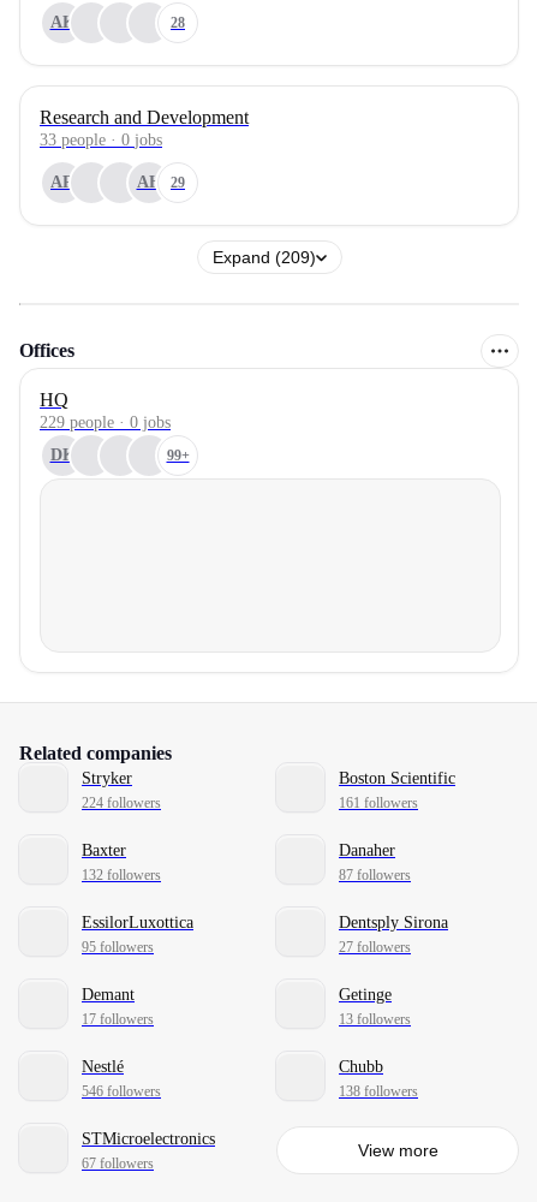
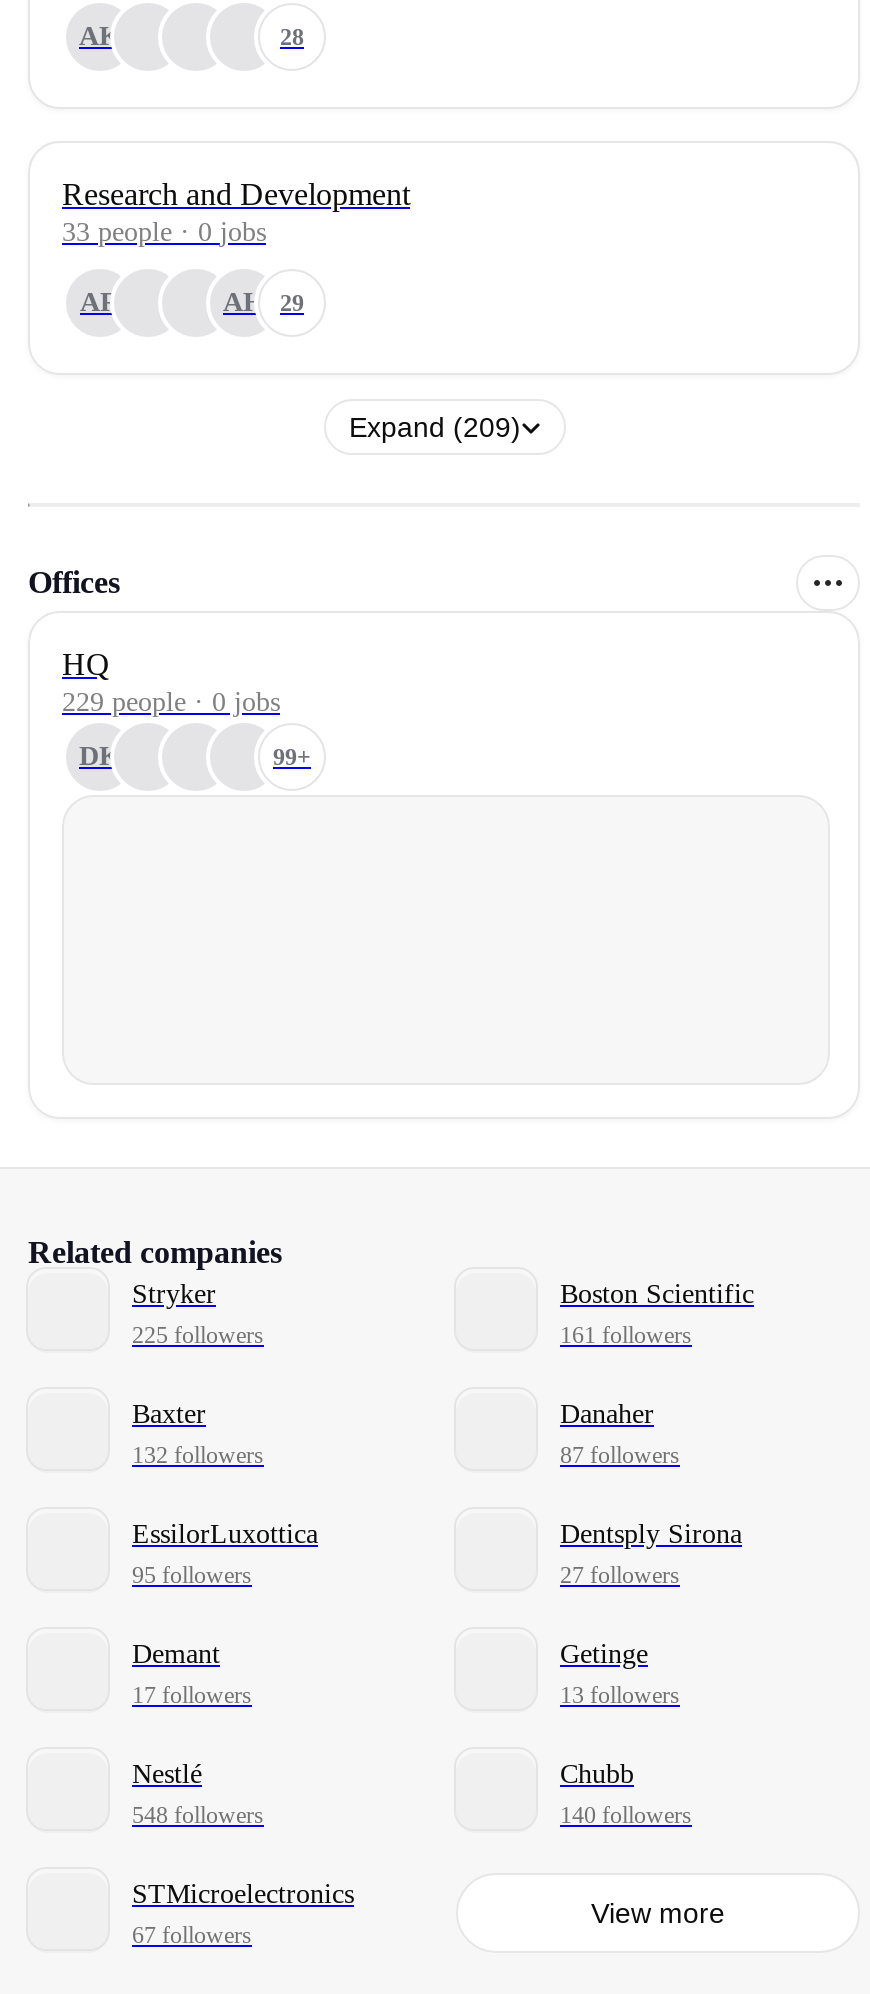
[82,794,161,811] 224 followers -> [132,1321,264,1349] 225 followers
[82,1083,161,1100] 546 followers -> [132,1801,264,1829] 548 followers
[339,1083,418,1100] 138 followers -> [560,1801,692,1829] 140 followers

